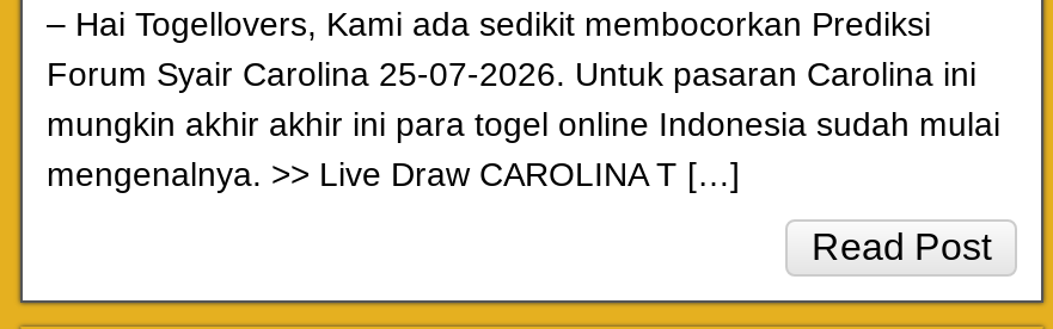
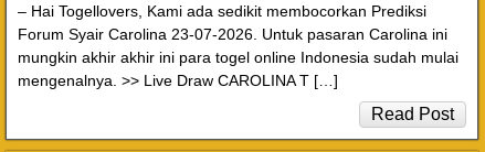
[47,56,977,94] Forum Syair Carolina 25-07-2026. Untuk pasaran Carolina ini -> [18,26,447,43] Forum Syair Carolina 23-07-2026. Untuk pasaran Carolina ini

